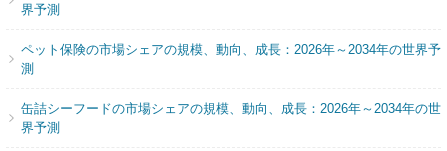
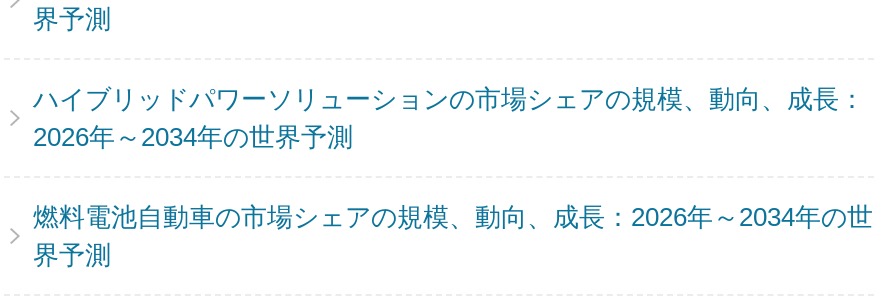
[20,42,440,76] ペット保険の市場シェアの規模、動向、成長：2026年～2034年の世界予 | 測 -> [33,85,865,153] ハイブリッドパワーソリューションの市場シェアの規模、動向、成長： | 2026年～2034年の世界予測
[20,101,440,116] 缶詰シーフードの市場シェアの規模、動向、成長：2026年～2034年の世 -> [33,203,873,233] 燃料電池自動車の市場シェアの規模、動向、成長：2026年～2034年の世

